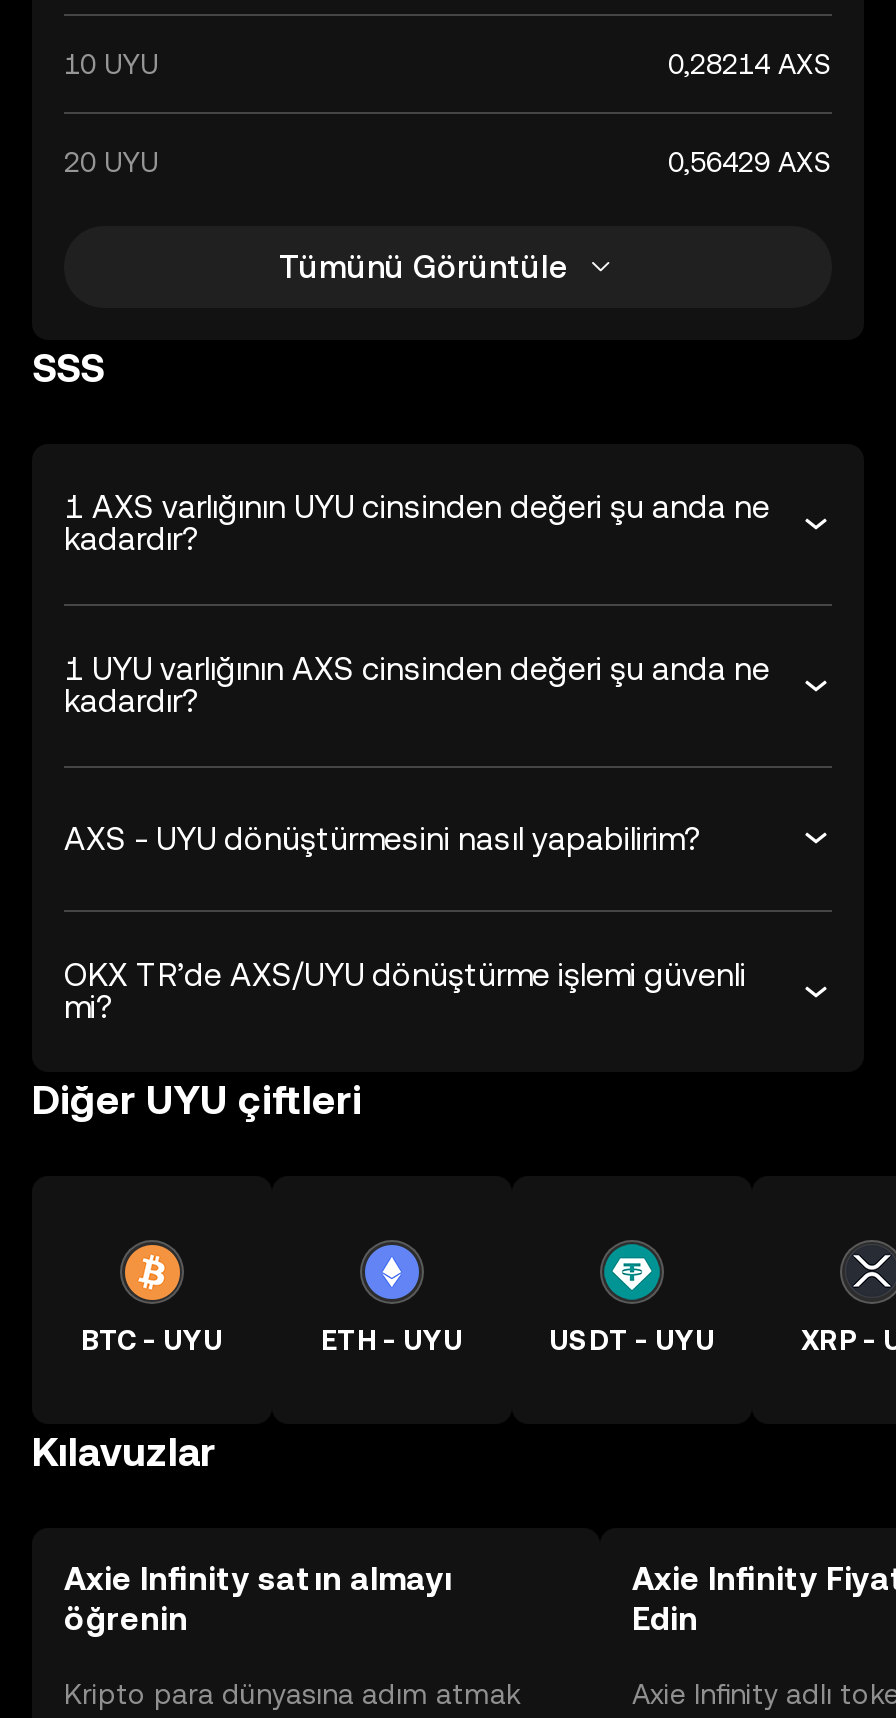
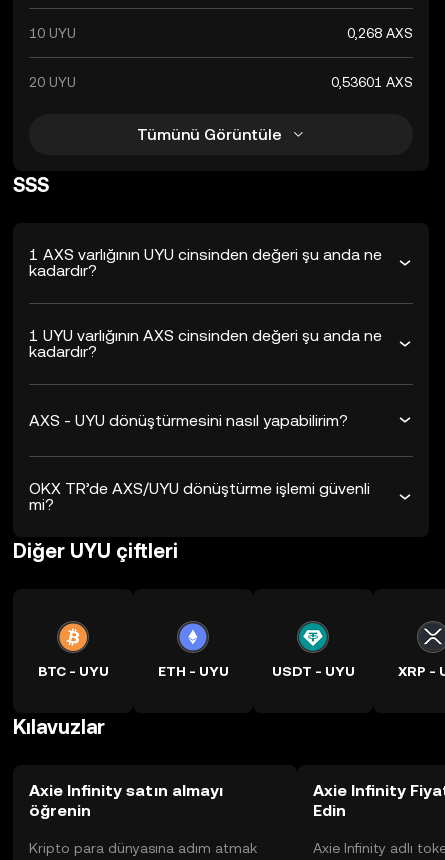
[668,48,832,80] 0,28214 AXS -> [347,25,413,41] 0,268 AXS
[668,146,832,178] 0,56429 AXS -> [331,74,413,90] 0,53601 AXS

